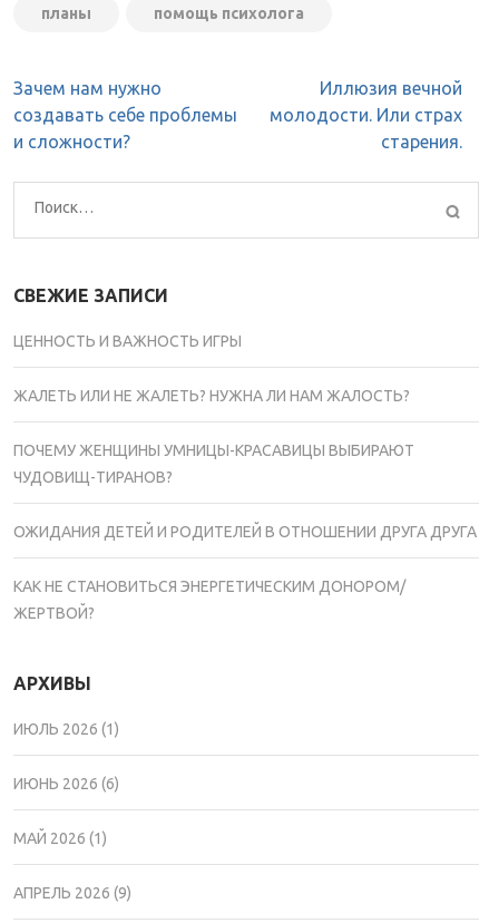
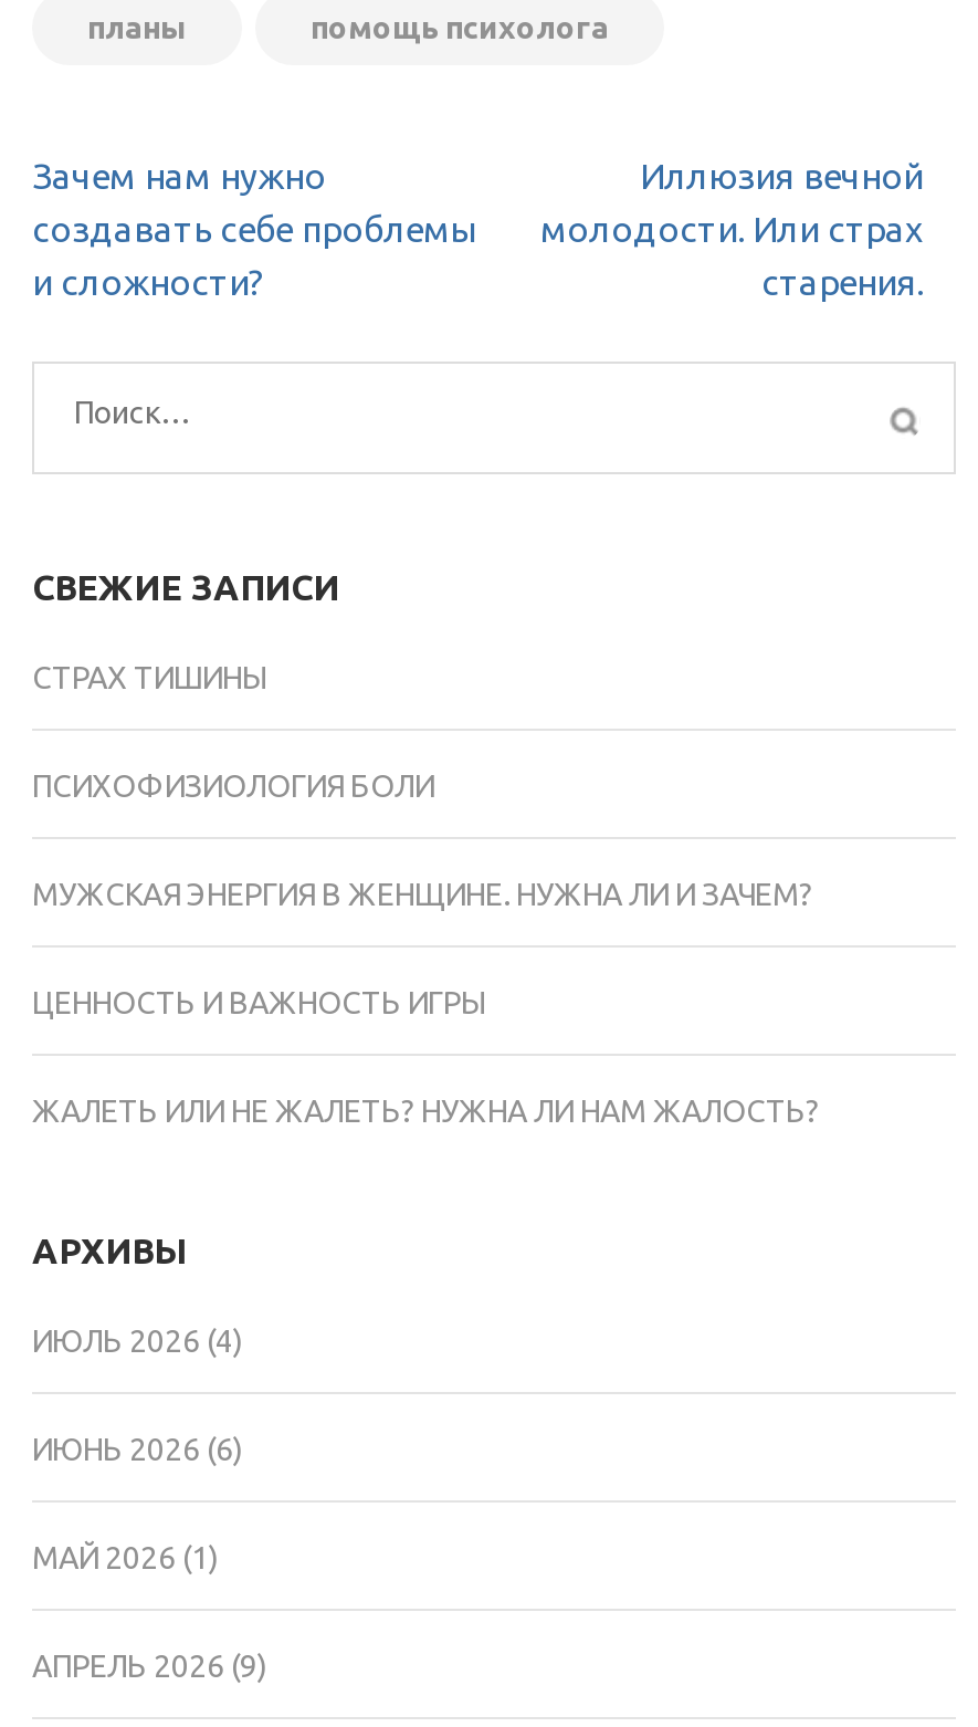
none -> [32,660,812,912] СТРАХ ТИШИНЫ | ПСИХОФИЗИОЛОГИЯ БОЛИ | МУЖСКАЯ ЭНЕРГИЯ В ЖЕНЩИНЕ. НУЖНА ЛИ И ЗАЧЕМ?
moved [13,333,410,405] -> [32,985,819,1129]: ЦЕННОСТЬ И ВАЖНОСТЬ ИГРЫ | ЖАЛЕТЬ ИЛИ НЕ ЖАЛЕТЬ? НУЖНА ЛИ НАМ ЖАЛОСТЬ?
[13,442,477,623] ПОЧЕМУ ЖЕНЩИНЫ УМНИЦЫ-КРАСАВИЦЫ ВЫБИРАЮТ | ЧУДОВИЩ-ТИРАНОВ? | ОЖИДАНИЯ ДЕТЕЙ И РОДИТЕЛЕЙ В ОТНОШЕНИИ ДРУГА ДРУГА | КАК НЕ СТАНОВИТЬСЯ ЭНЕРГЕТИЧЕСКИМ ДОНОРОМ/ | ЖЕРТВОЙ? -> none
[13,721,119,739] ИЮЛЬ 2026 (1) -> [32,1323,242,1359] ИЮЛЬ 2026 (4)

